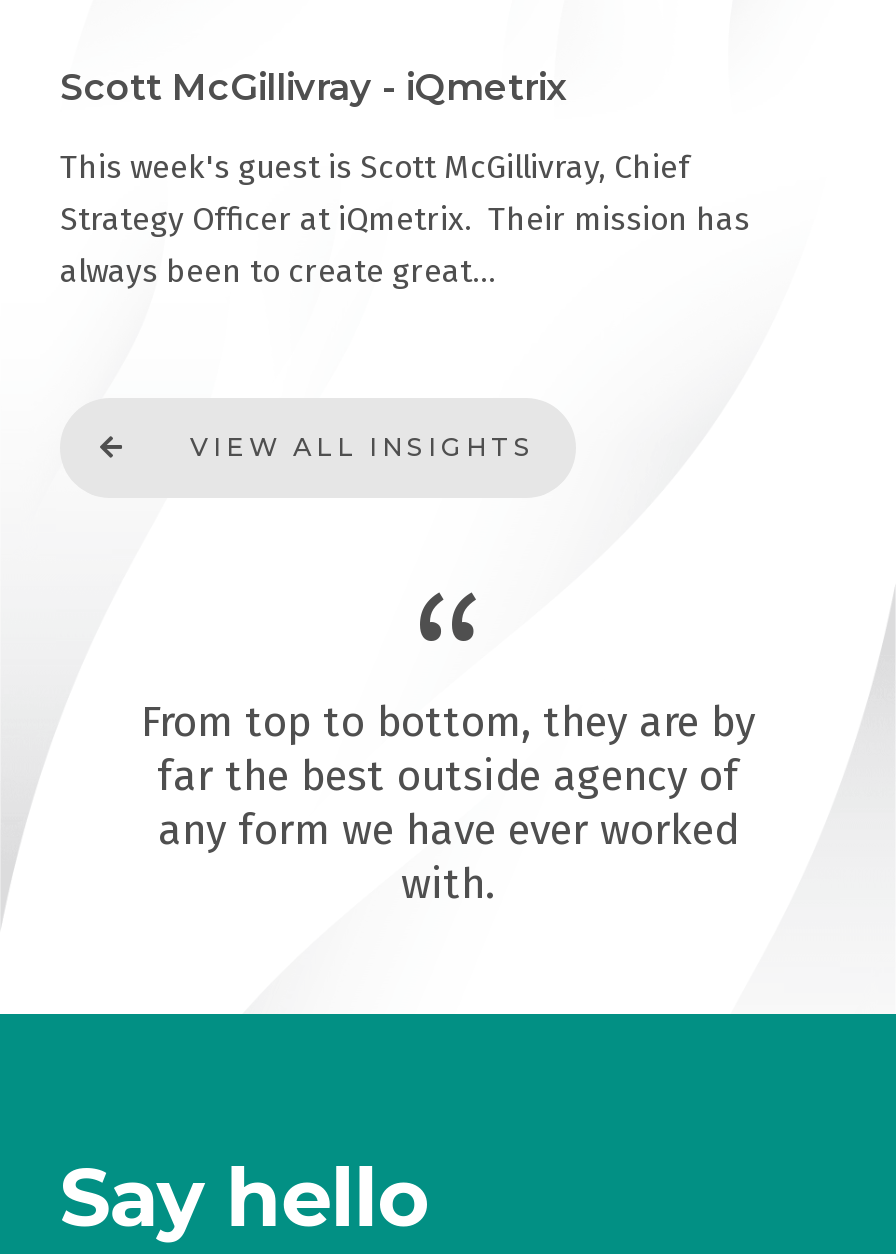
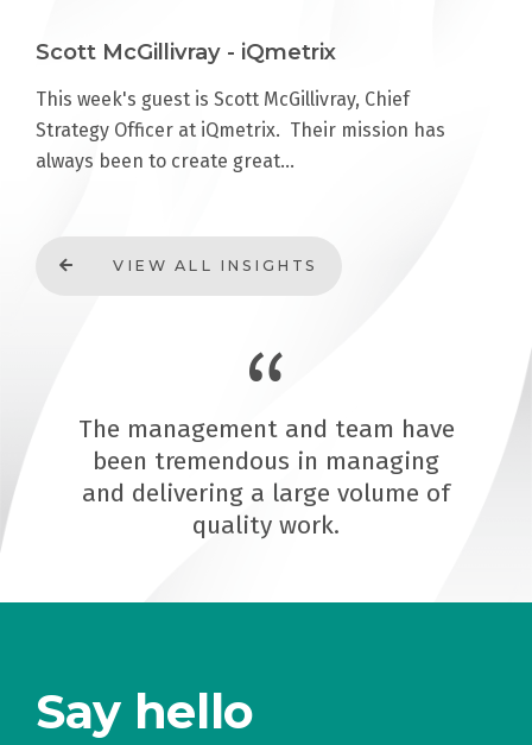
[141,696,755,910] From top to bottom, they are by | far the best outside agency of | any form we have ever worked | with. -> [78,413,454,540] The management and team have | been tremendous in managing | and delivering a large volume of | quality work.

